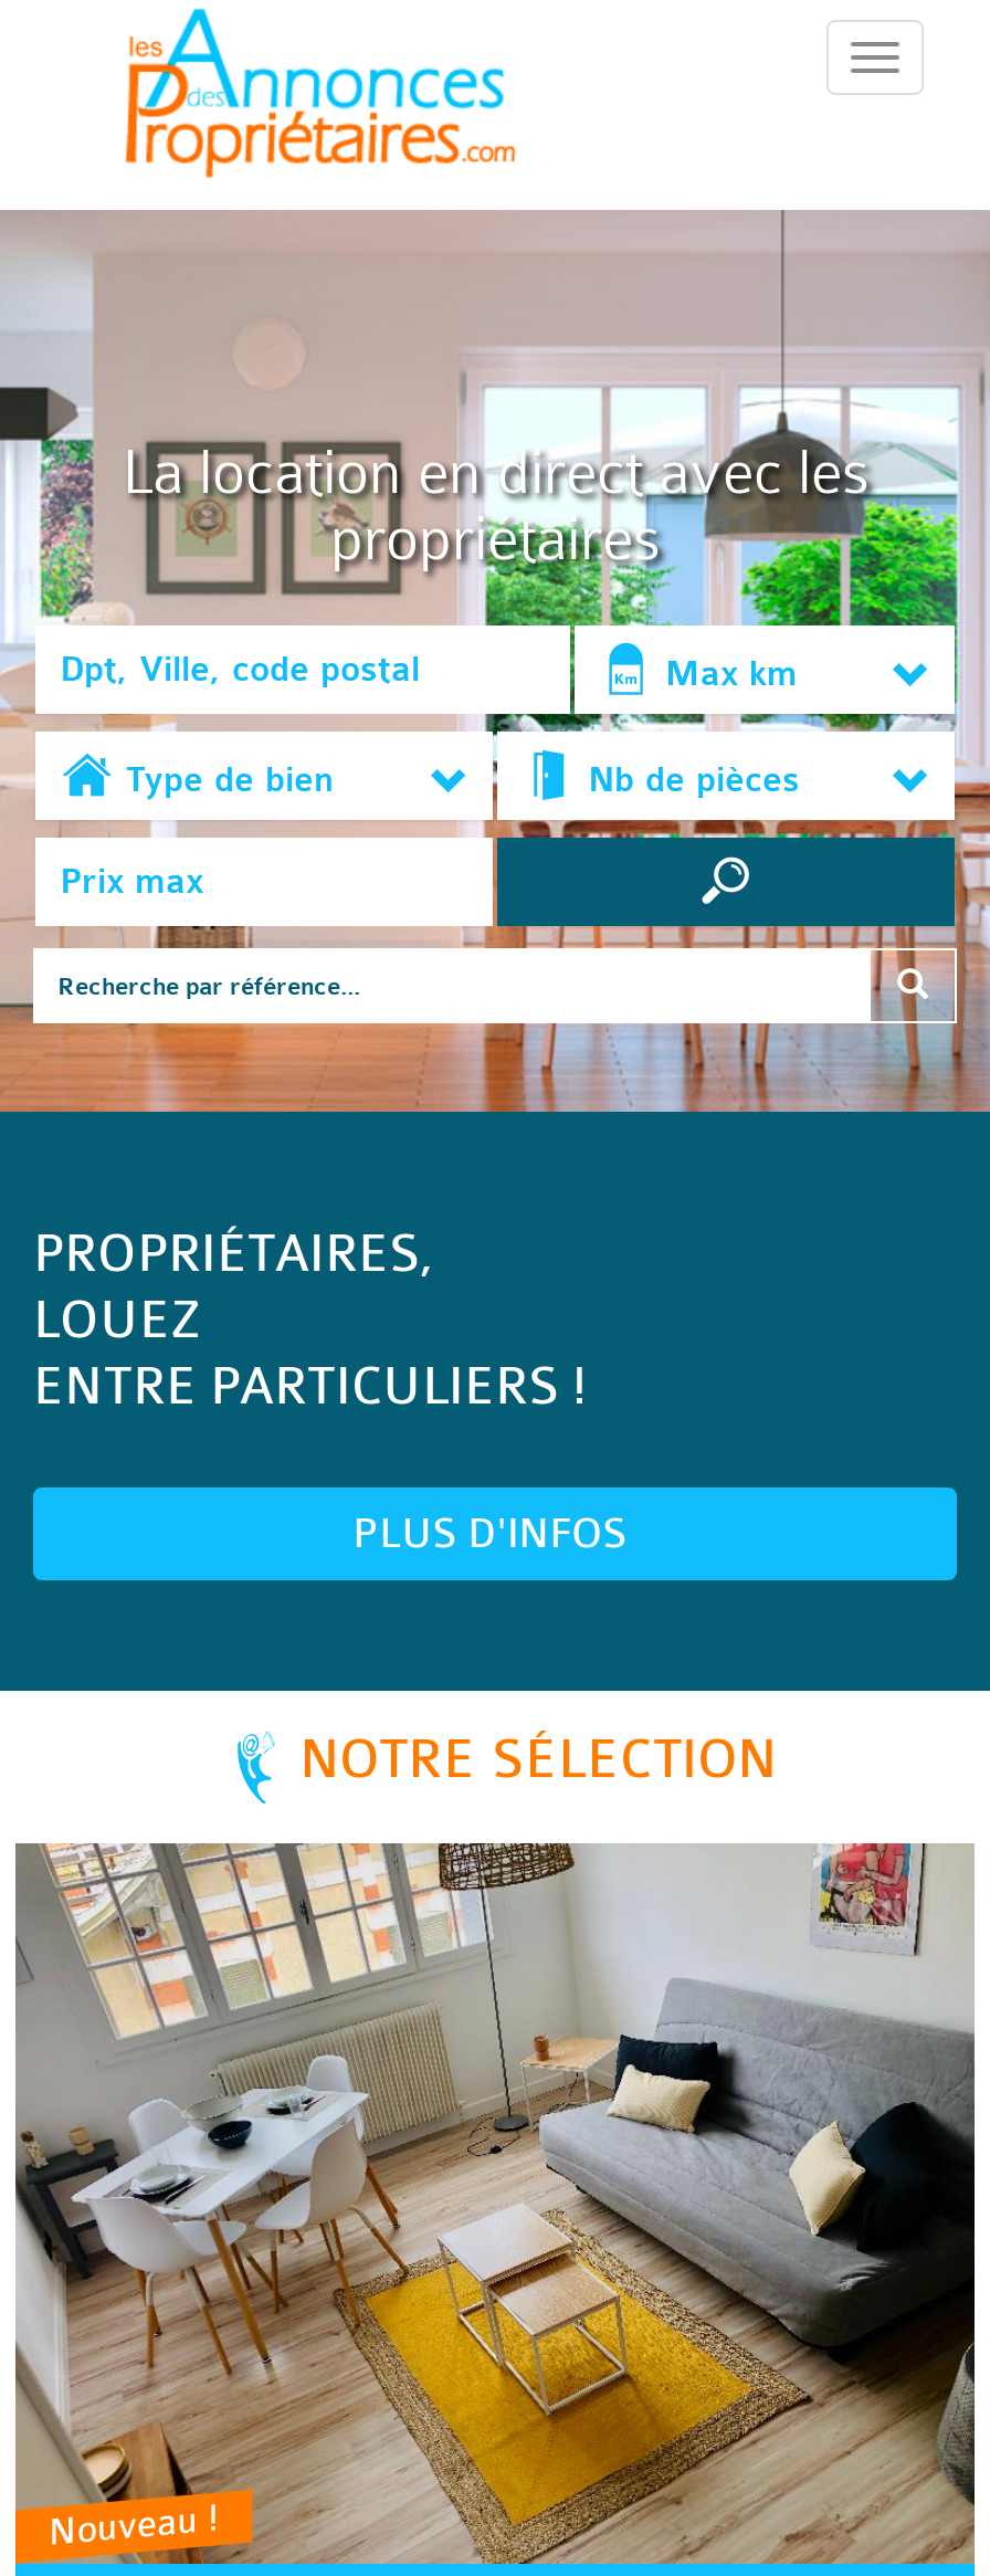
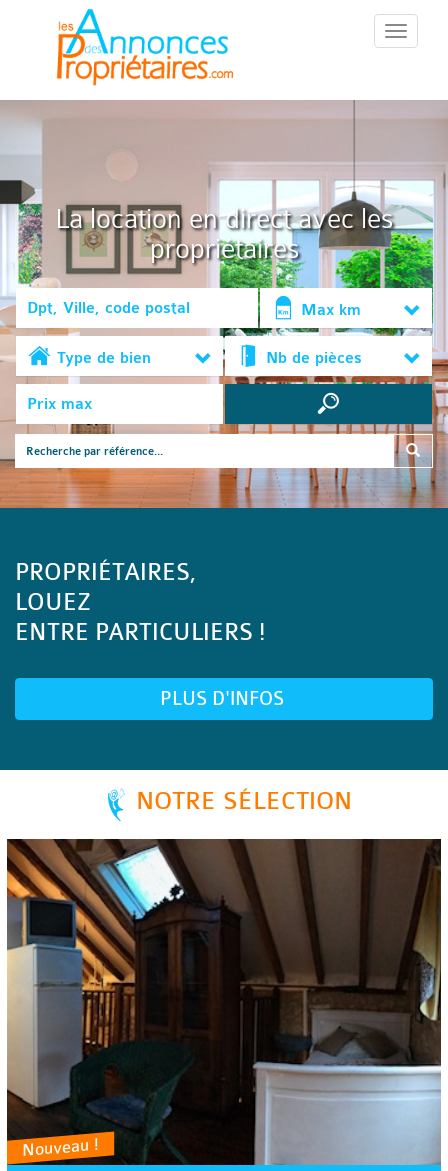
[13,1841,977,2566] [image] -> [6,838,441,1166] [image]

